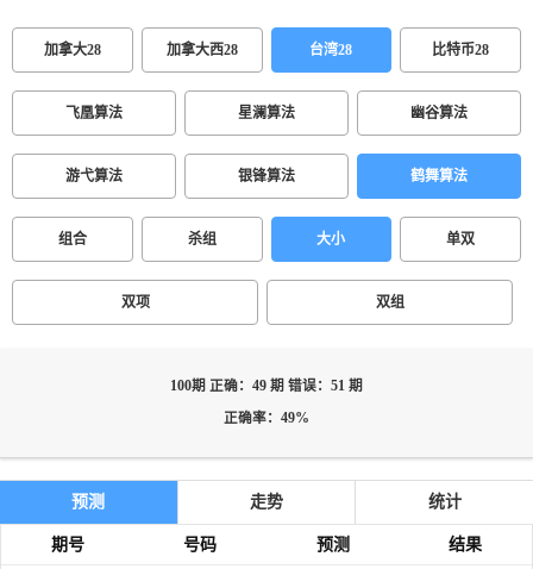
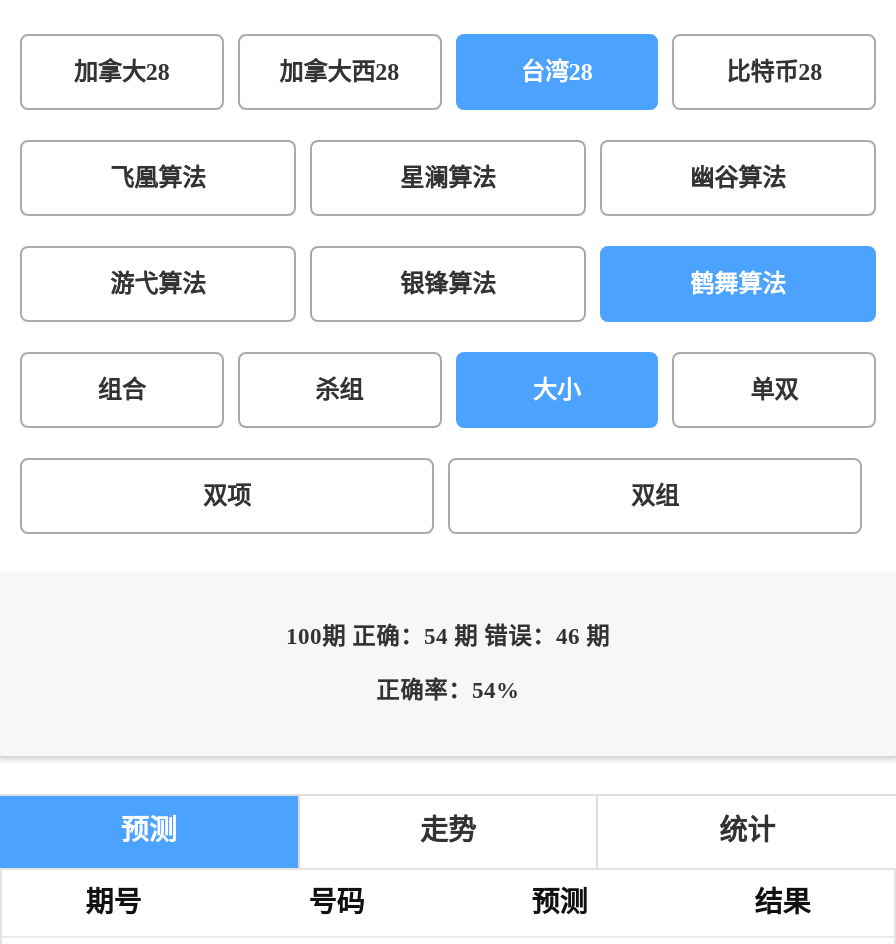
[170,379,363,394] 100期 正确：49 期 错误：51 期 -> [286,624,610,650] 100期 正确：54 期 错误：46 期
[224,411,309,426] 正确率：49% -> [376,678,520,704] 正确率：54%

